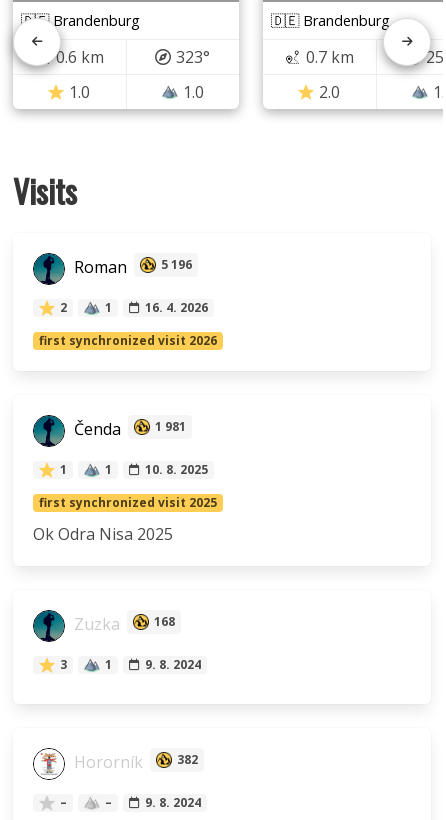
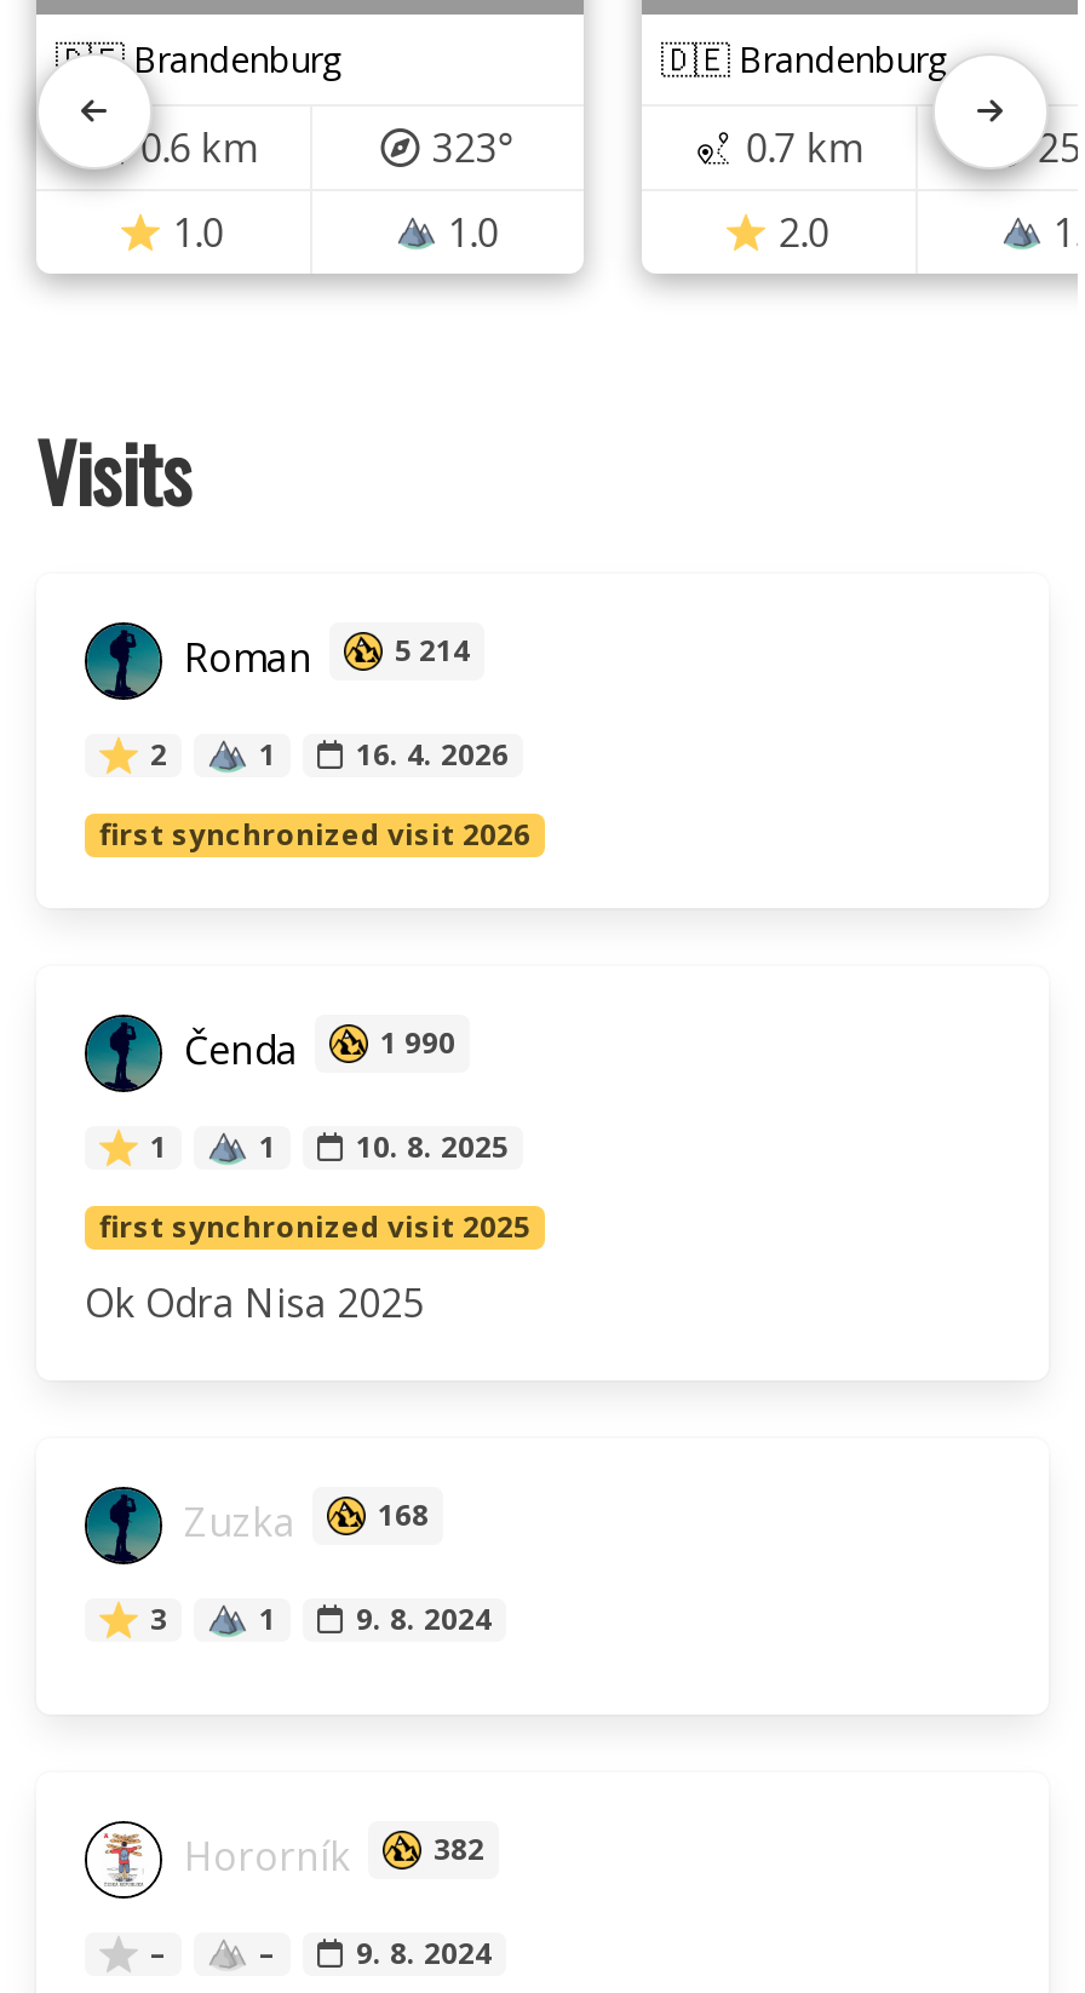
[70,256,192,278] Roman 5 196 -> [174,630,470,684] Roman 5 214
[70,418,186,440] Čenda 1 981 -> [174,1023,455,1076] Čenda 1 990

